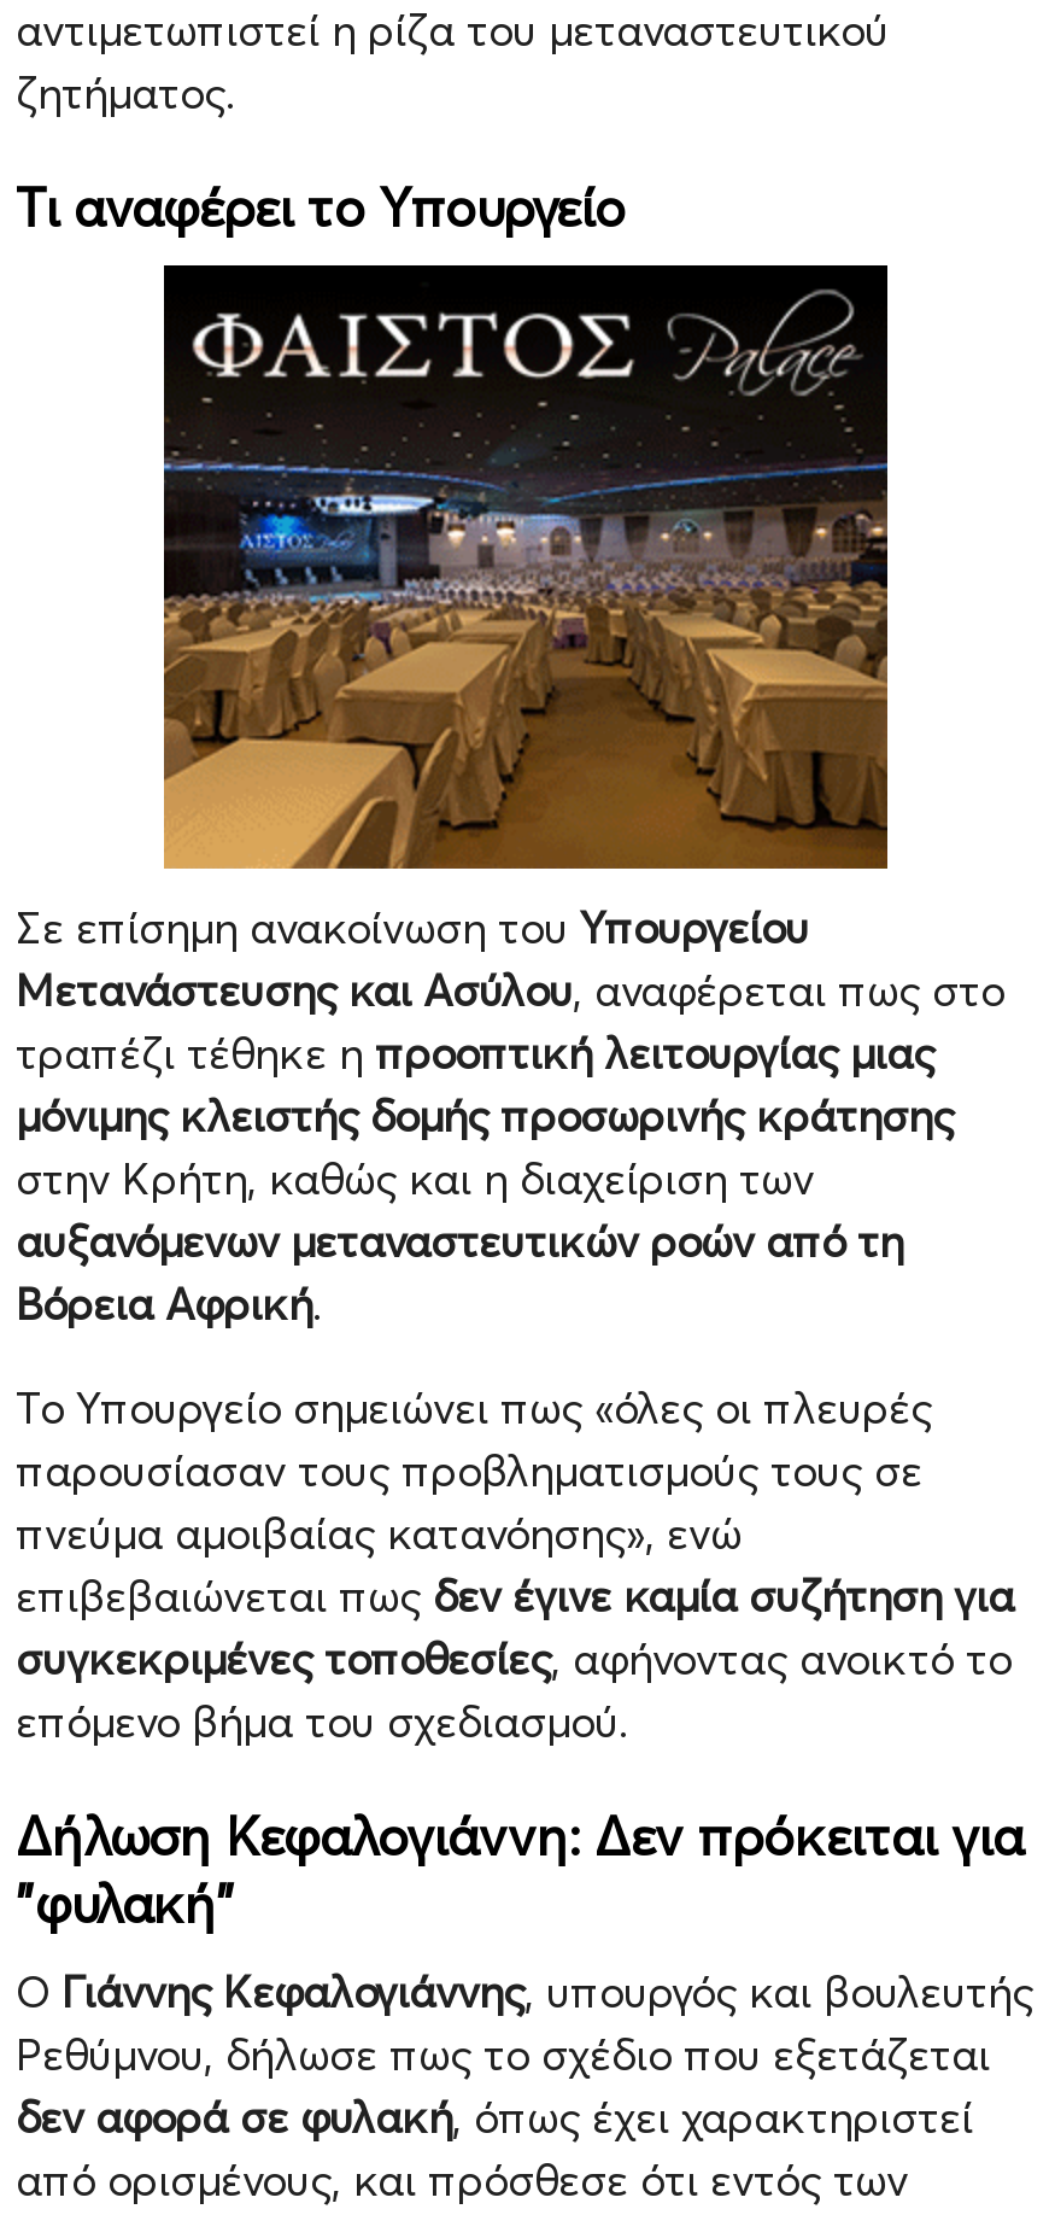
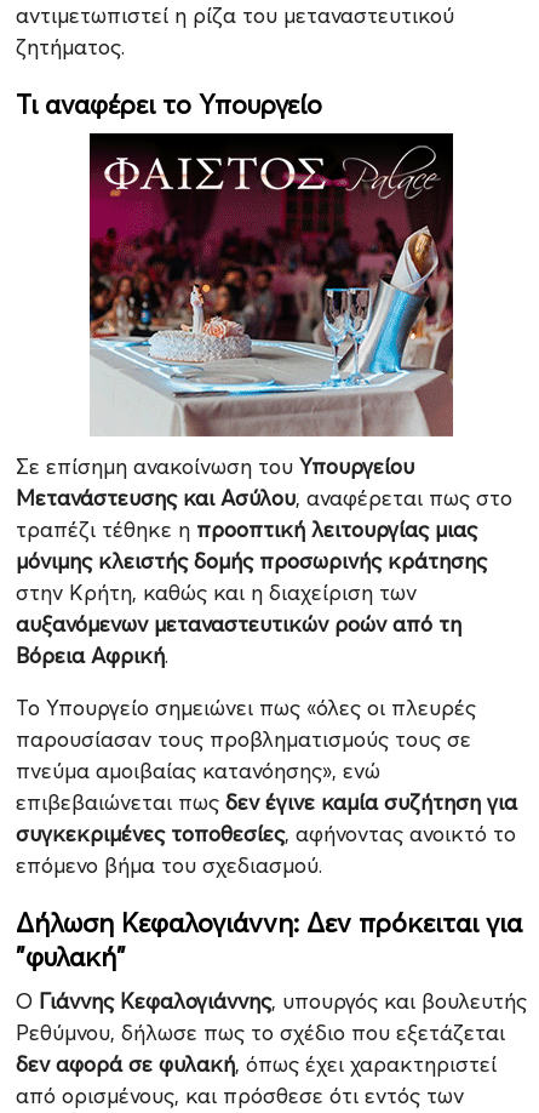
[162,316,887,871] [image] -> [88,158,453,436] [image]

